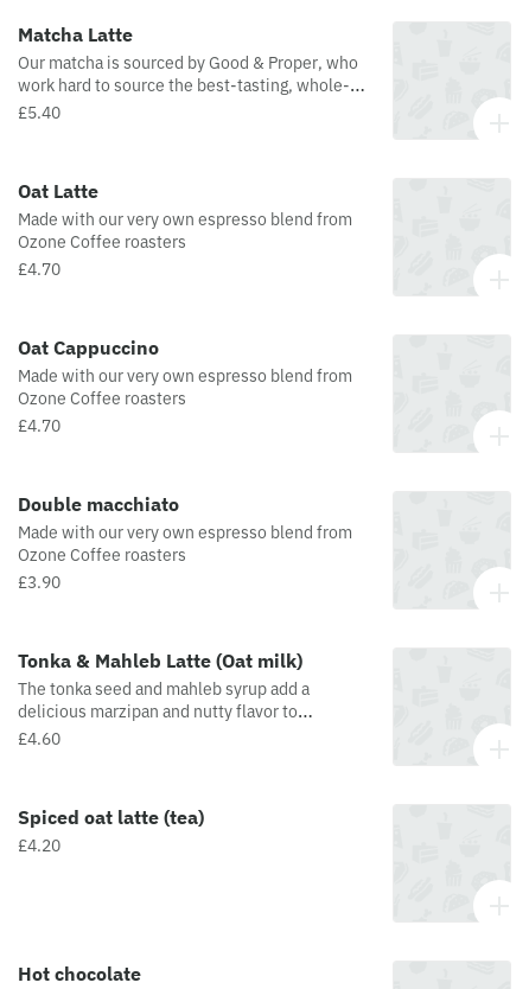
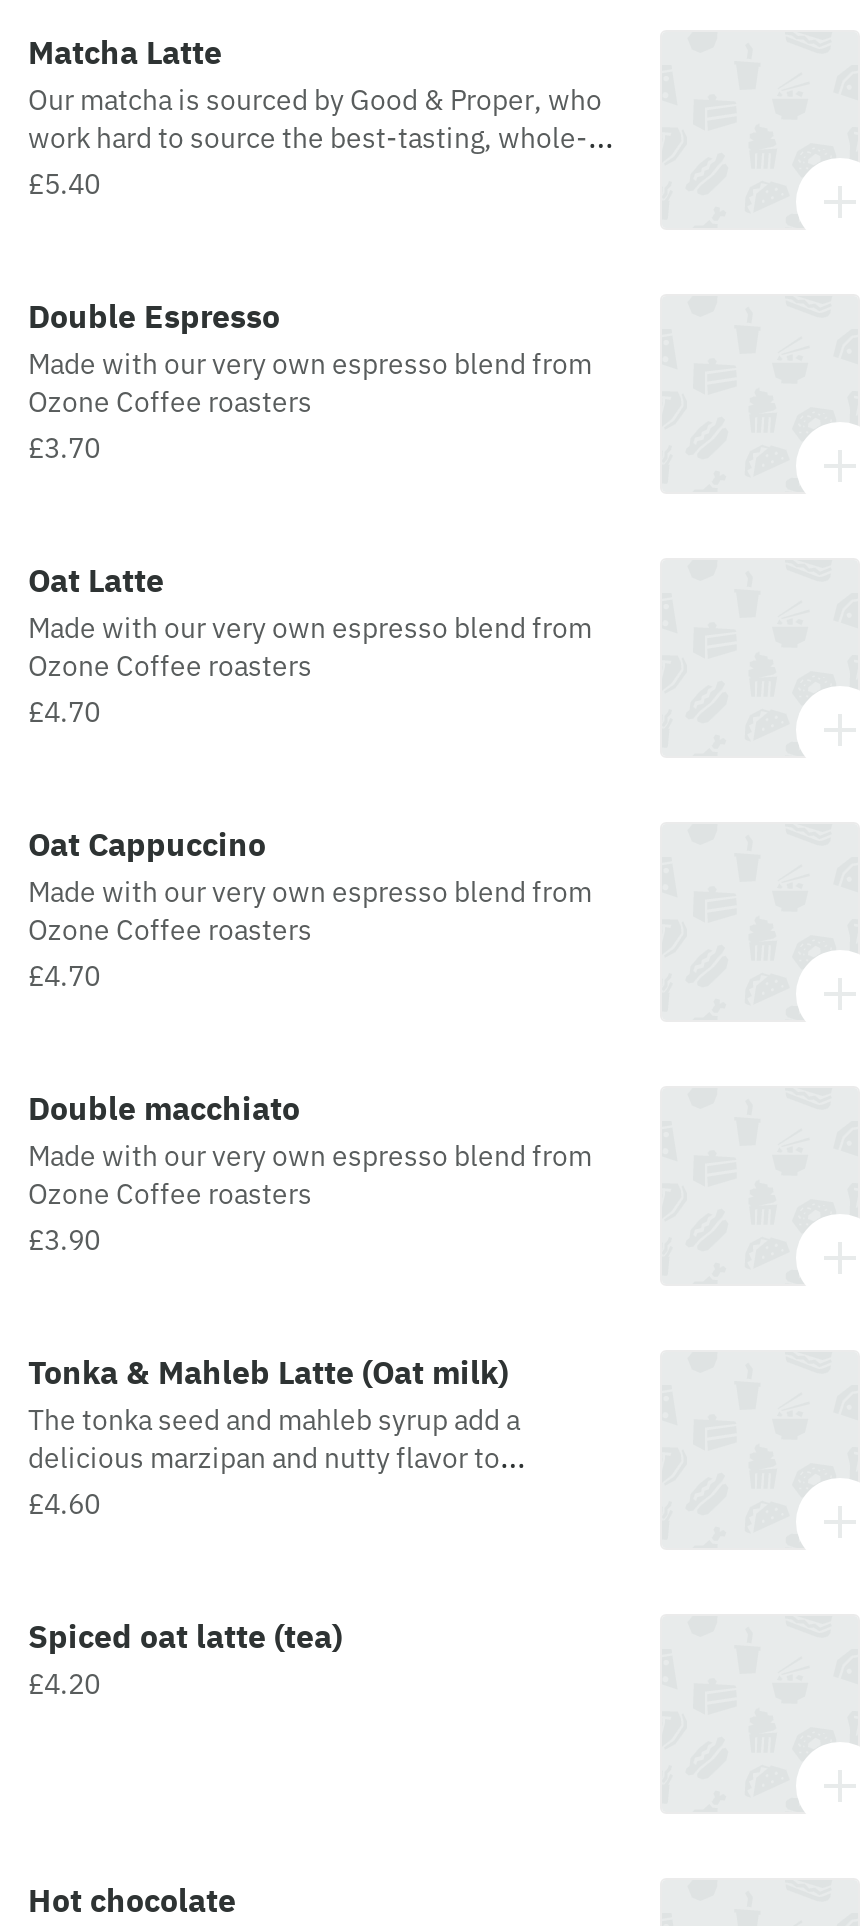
none -> [28,296,592,466] Double Espresso | Made with our very own espresso blend from | Ozone Coffee roasters | £3.70

